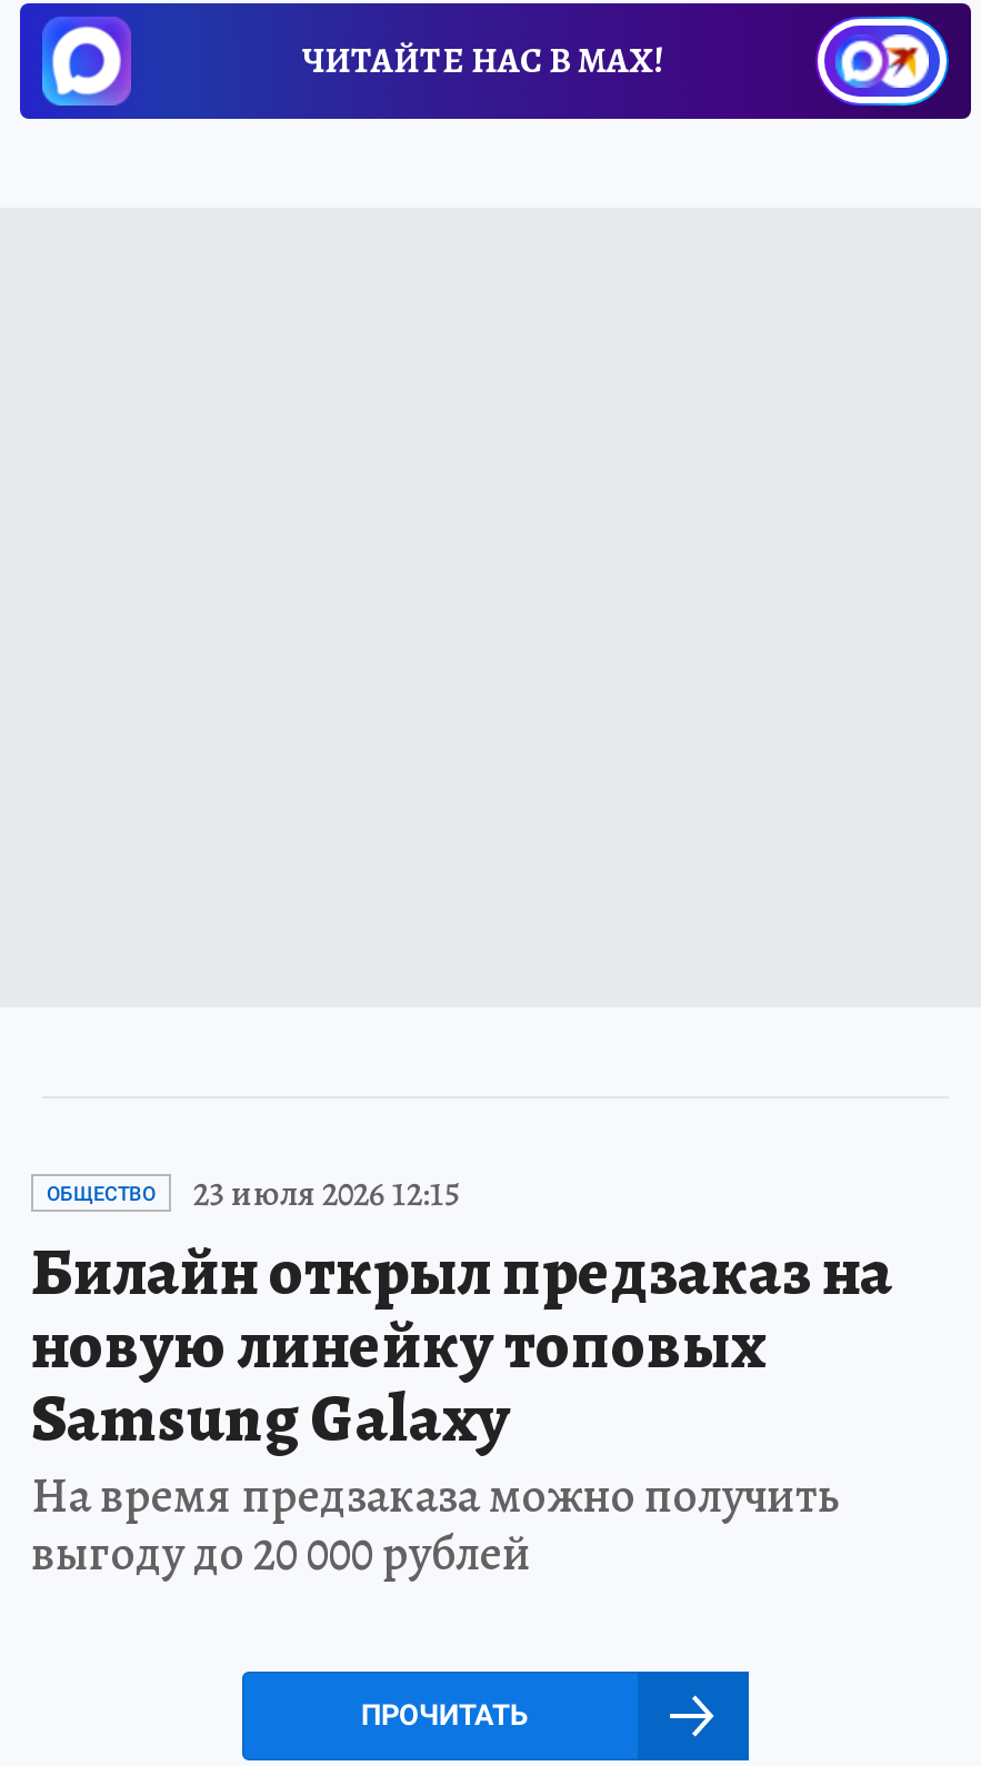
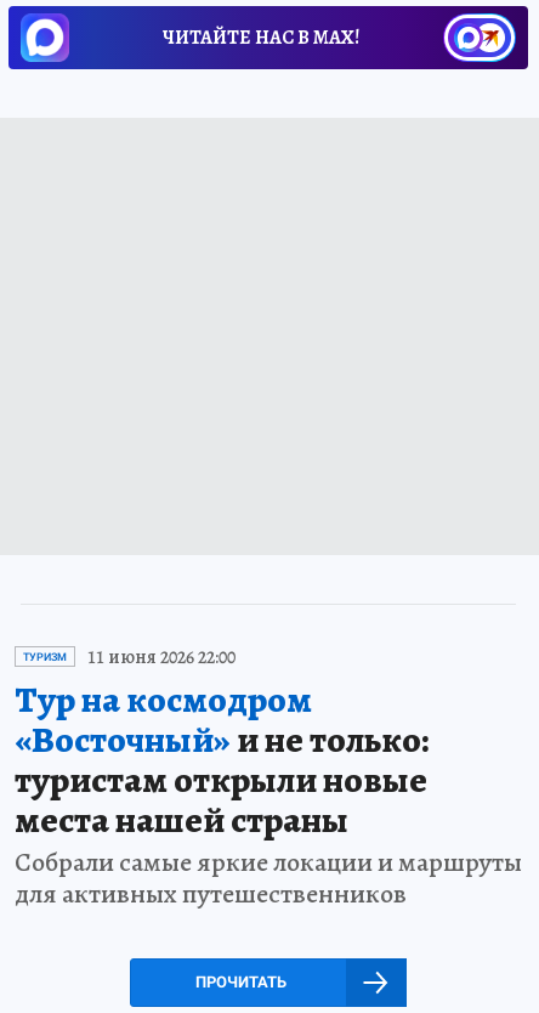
[31,1169,893,1587] ОБЩЕСТВО | 23 июля 2026 12:15 | Билайн открыл предзаказ на | новую линейку топовых | Samsung Galaxy | На время предзаказа можно получить | выгоду до 20 000 рублей -> [15,643,522,912] ТУРИЗМ | 11 июня 2026 22:00 | Тур на космодром | «Восточный»и не только: | туристам открыли новые | места нашей страны | Собрали самые яркие локации и маршруты | для активных путешественников

